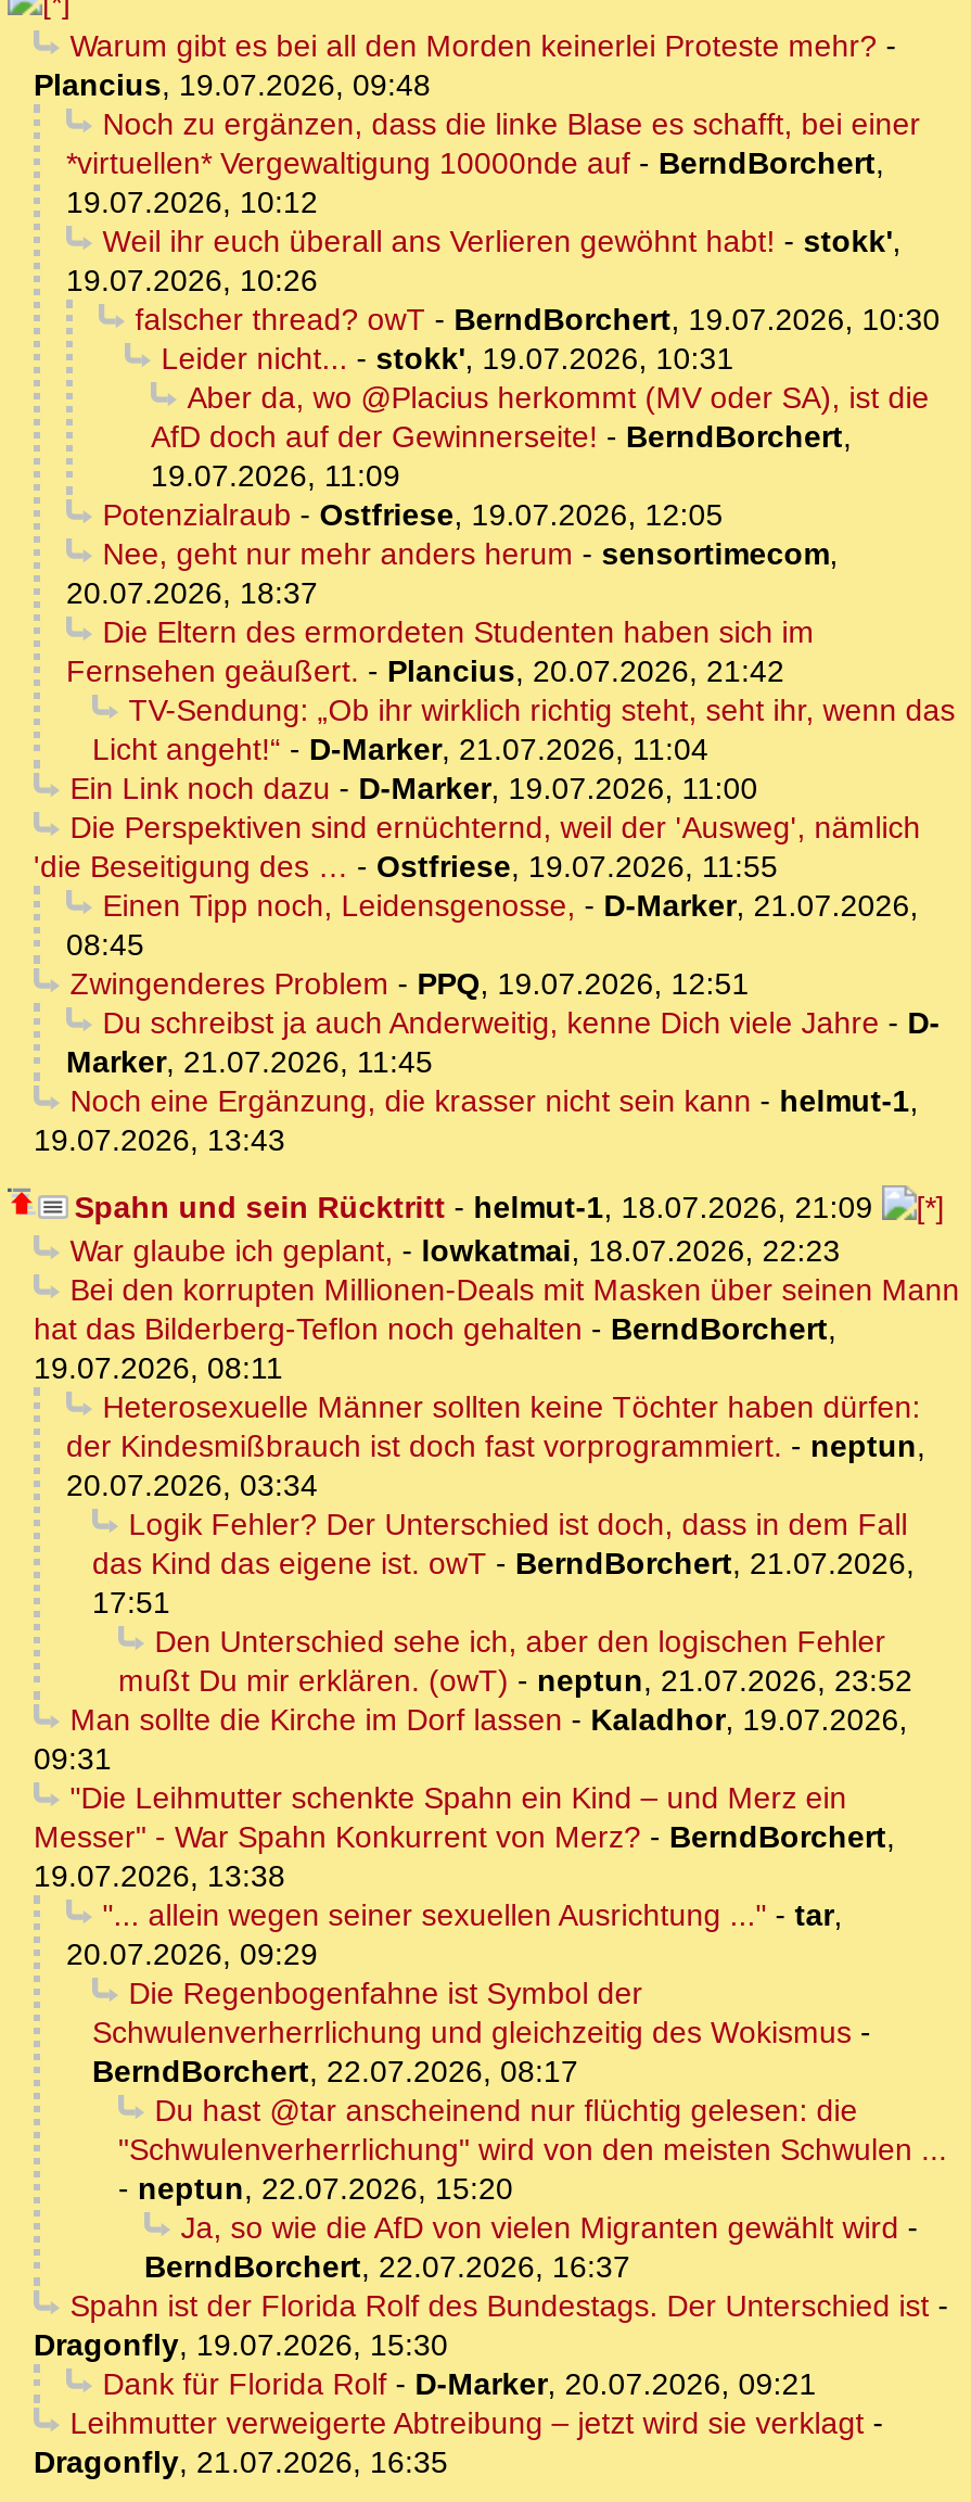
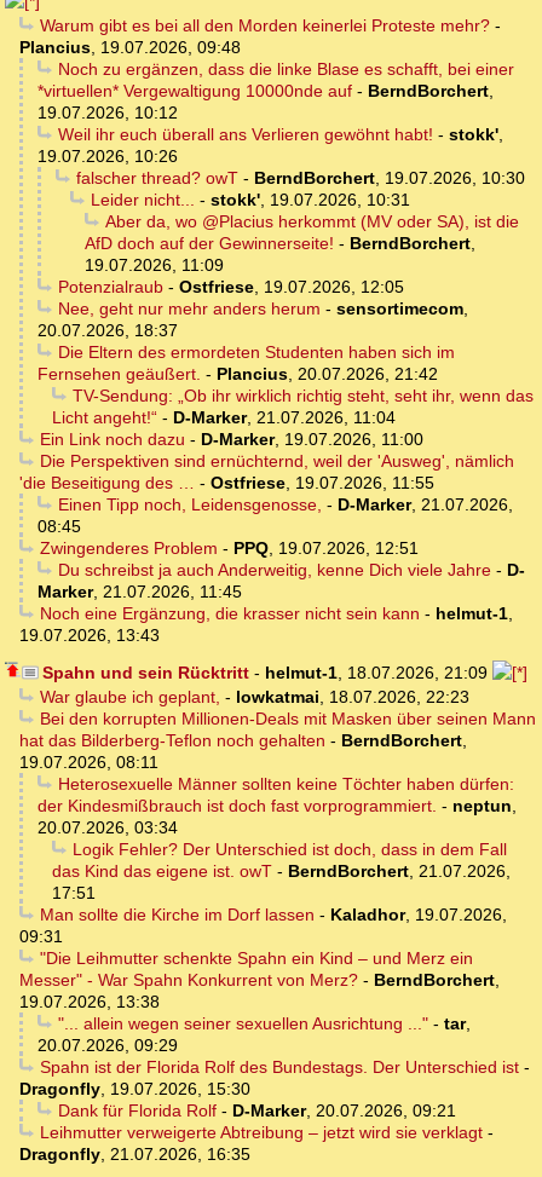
[118,1625,912,1699] Den Unterschied sehe ich, aber den logischen Fehler | mußt Du mir erklären. (owT) - neptun, 21.07.2026, 23:52 -> none
[92,1977,947,2285] Die Regenbogenfahne ist Symbol der | Schwulenverherrlichung und gleichzeitig des Wokismus - | BerndBorchert, 22.07.2026, 08:17 | Du hast @tar anscheinend nur flüchtig gelesen: die | "Schwulenverherrlichung" wird von den meisten Schwulen ... | - neptun, 22.07.2026, 15:20 | Ja, so wie die AfD von vielen Migranten gewählt wird - | BerndBorchert, 22.07.2026, 16:37 -> none

